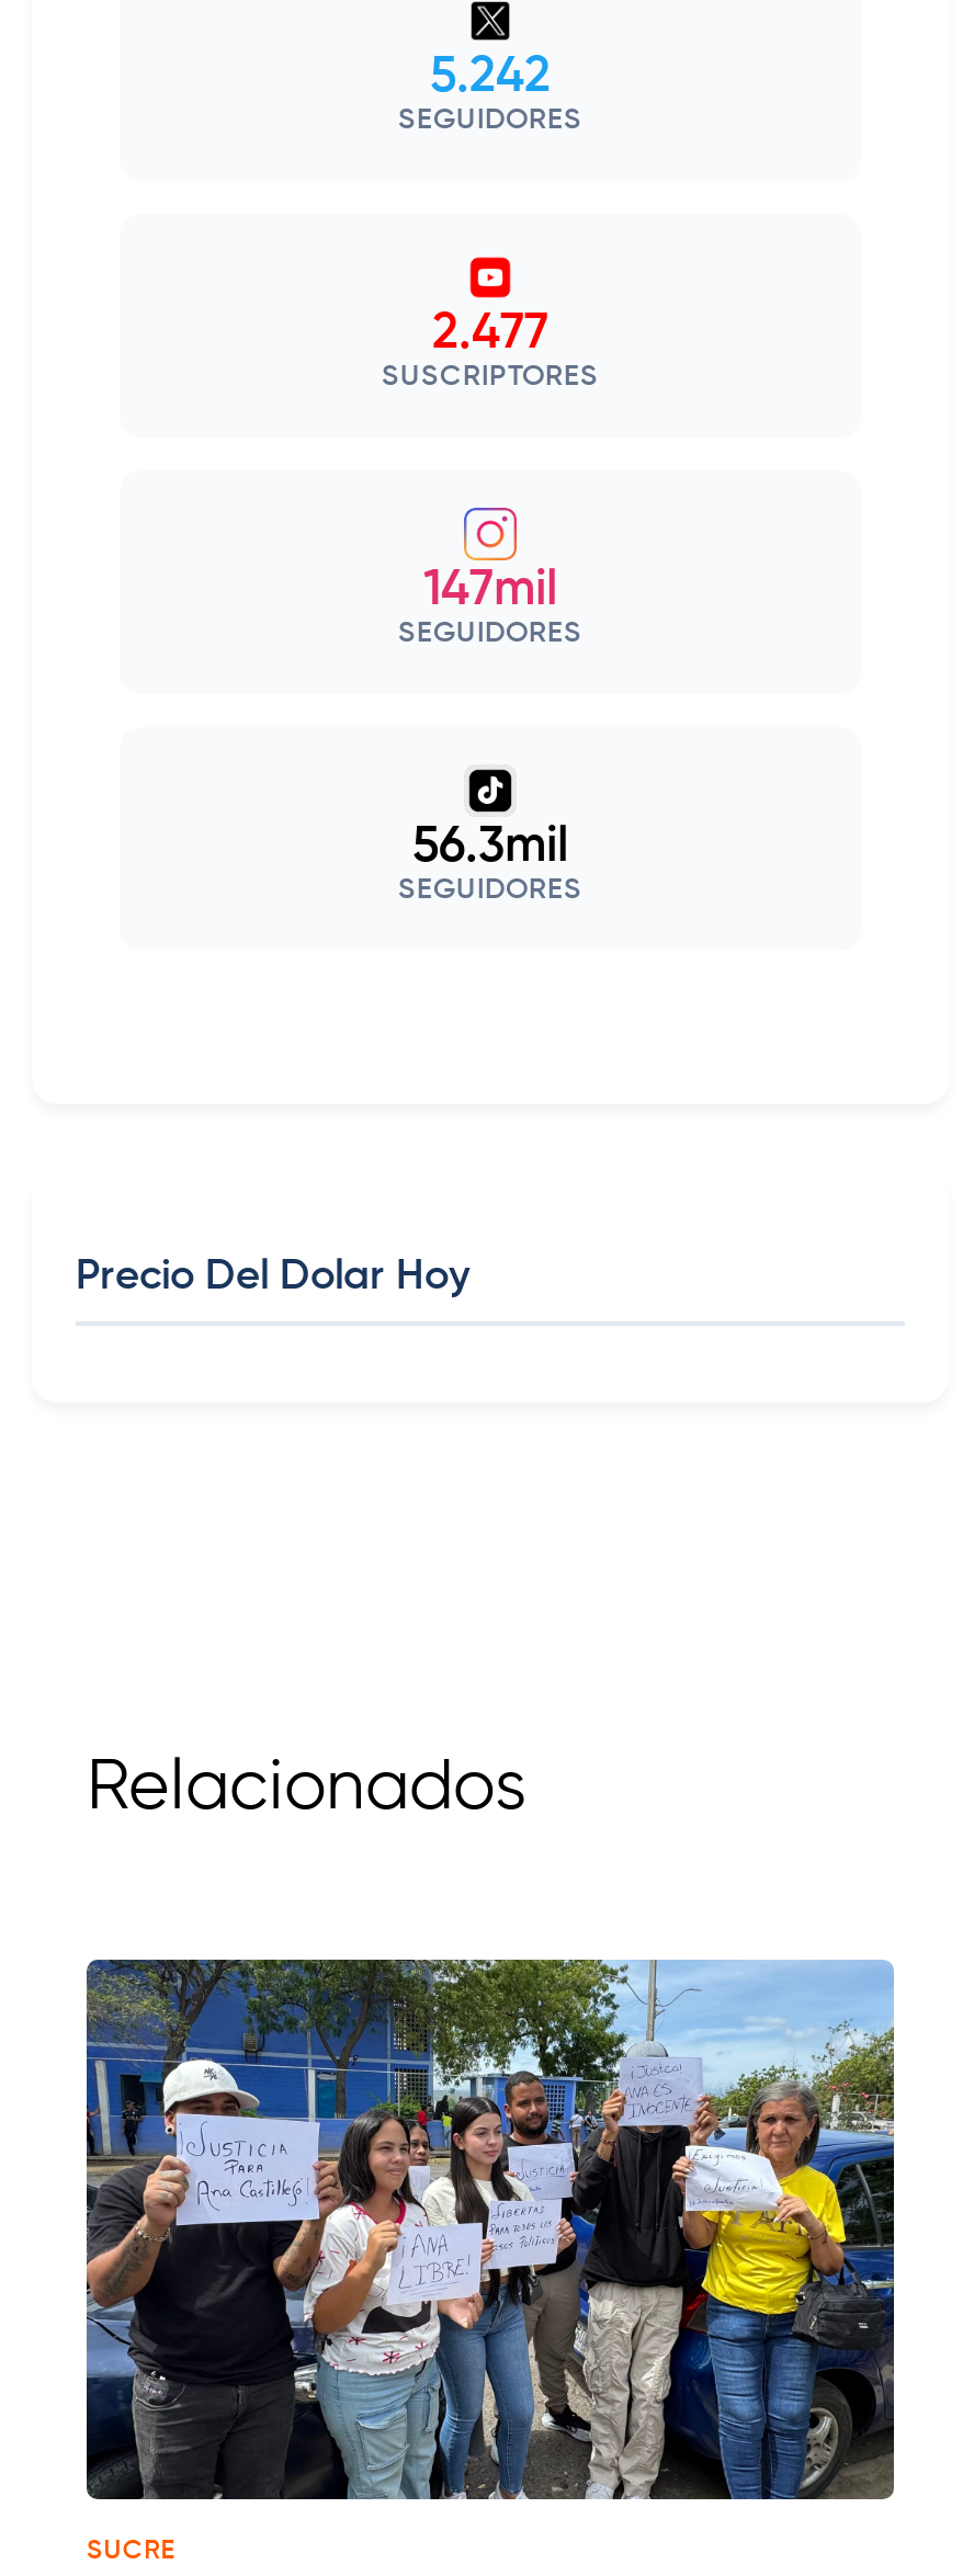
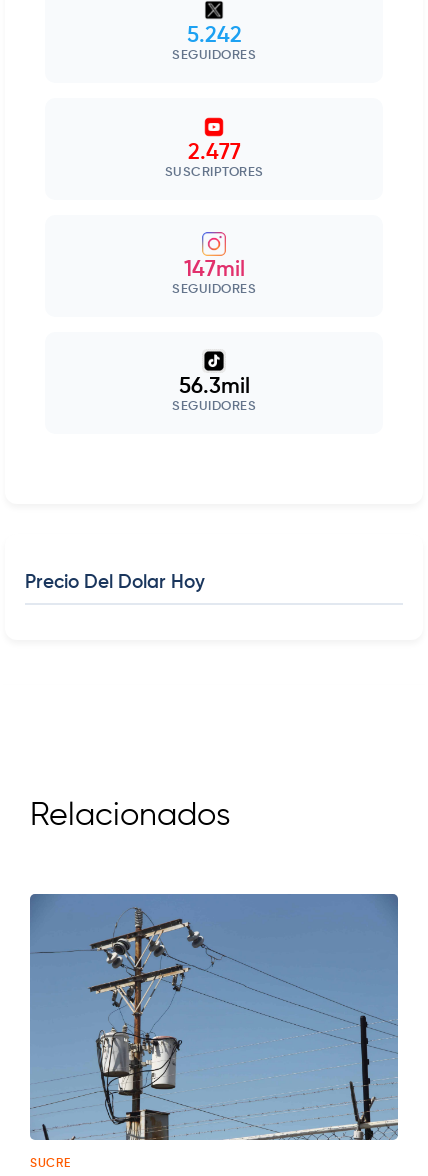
[84,1957,896,2501] [image] -> [29,893,399,1141] [image]

